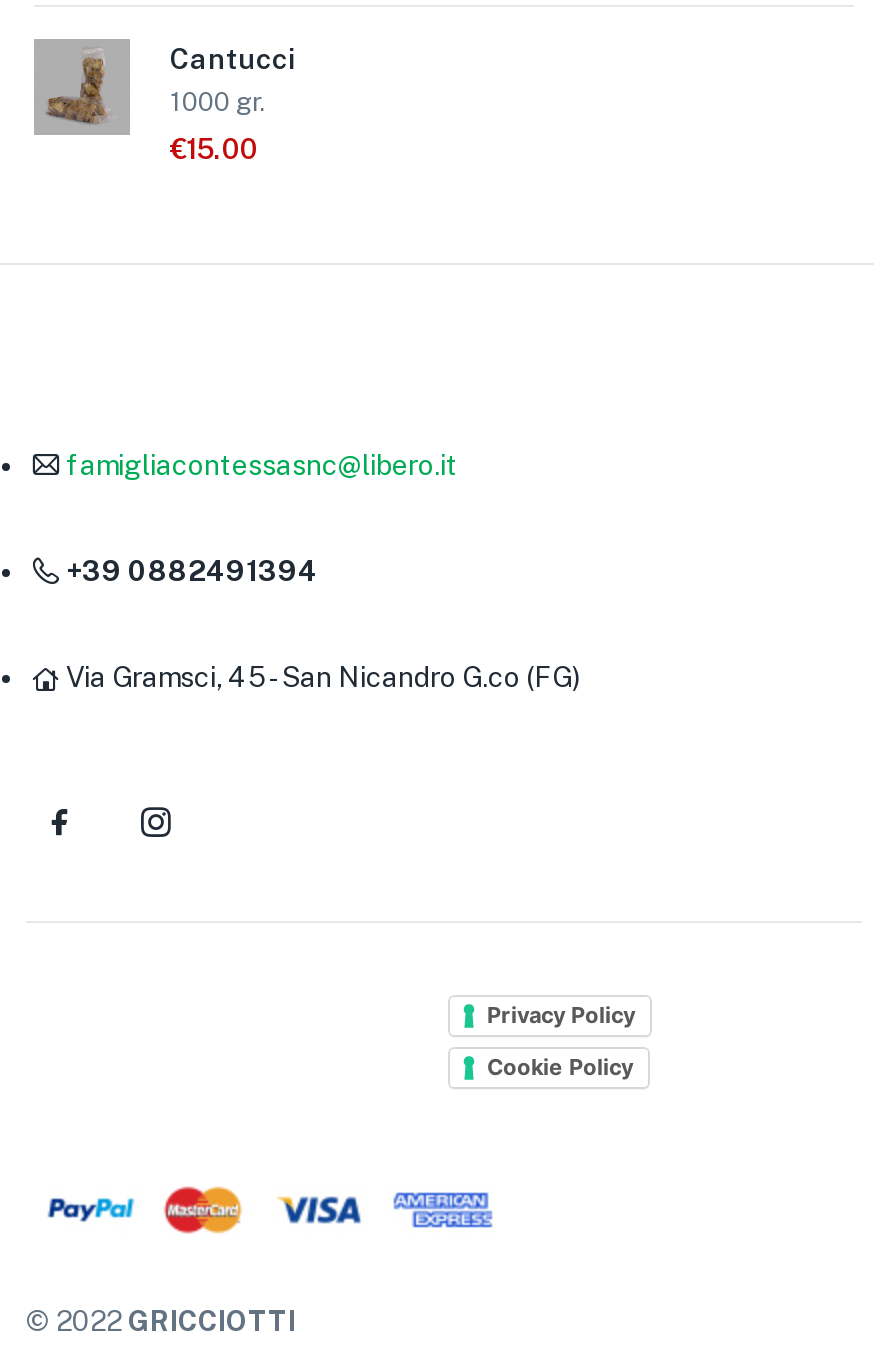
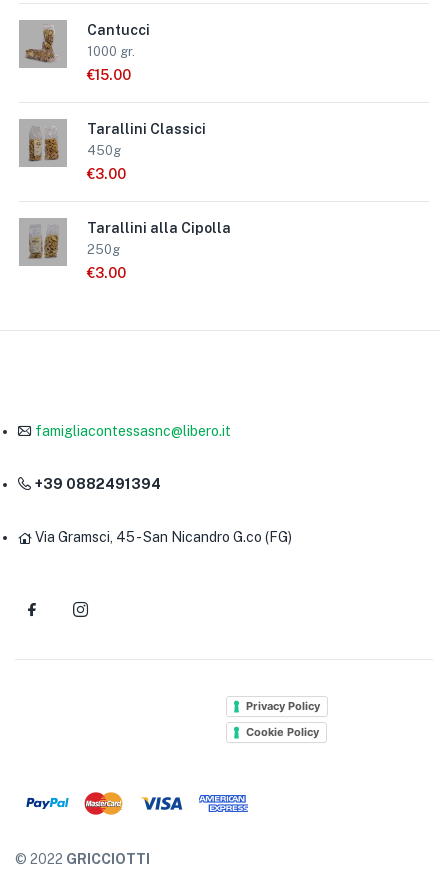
none -> [18,118,231,281] [image] | Tarallini Classici | 450g | €3.00 | Tarallini alla Cipolla | 250g | €3.00
none -> [26,225,59,260] [image]

